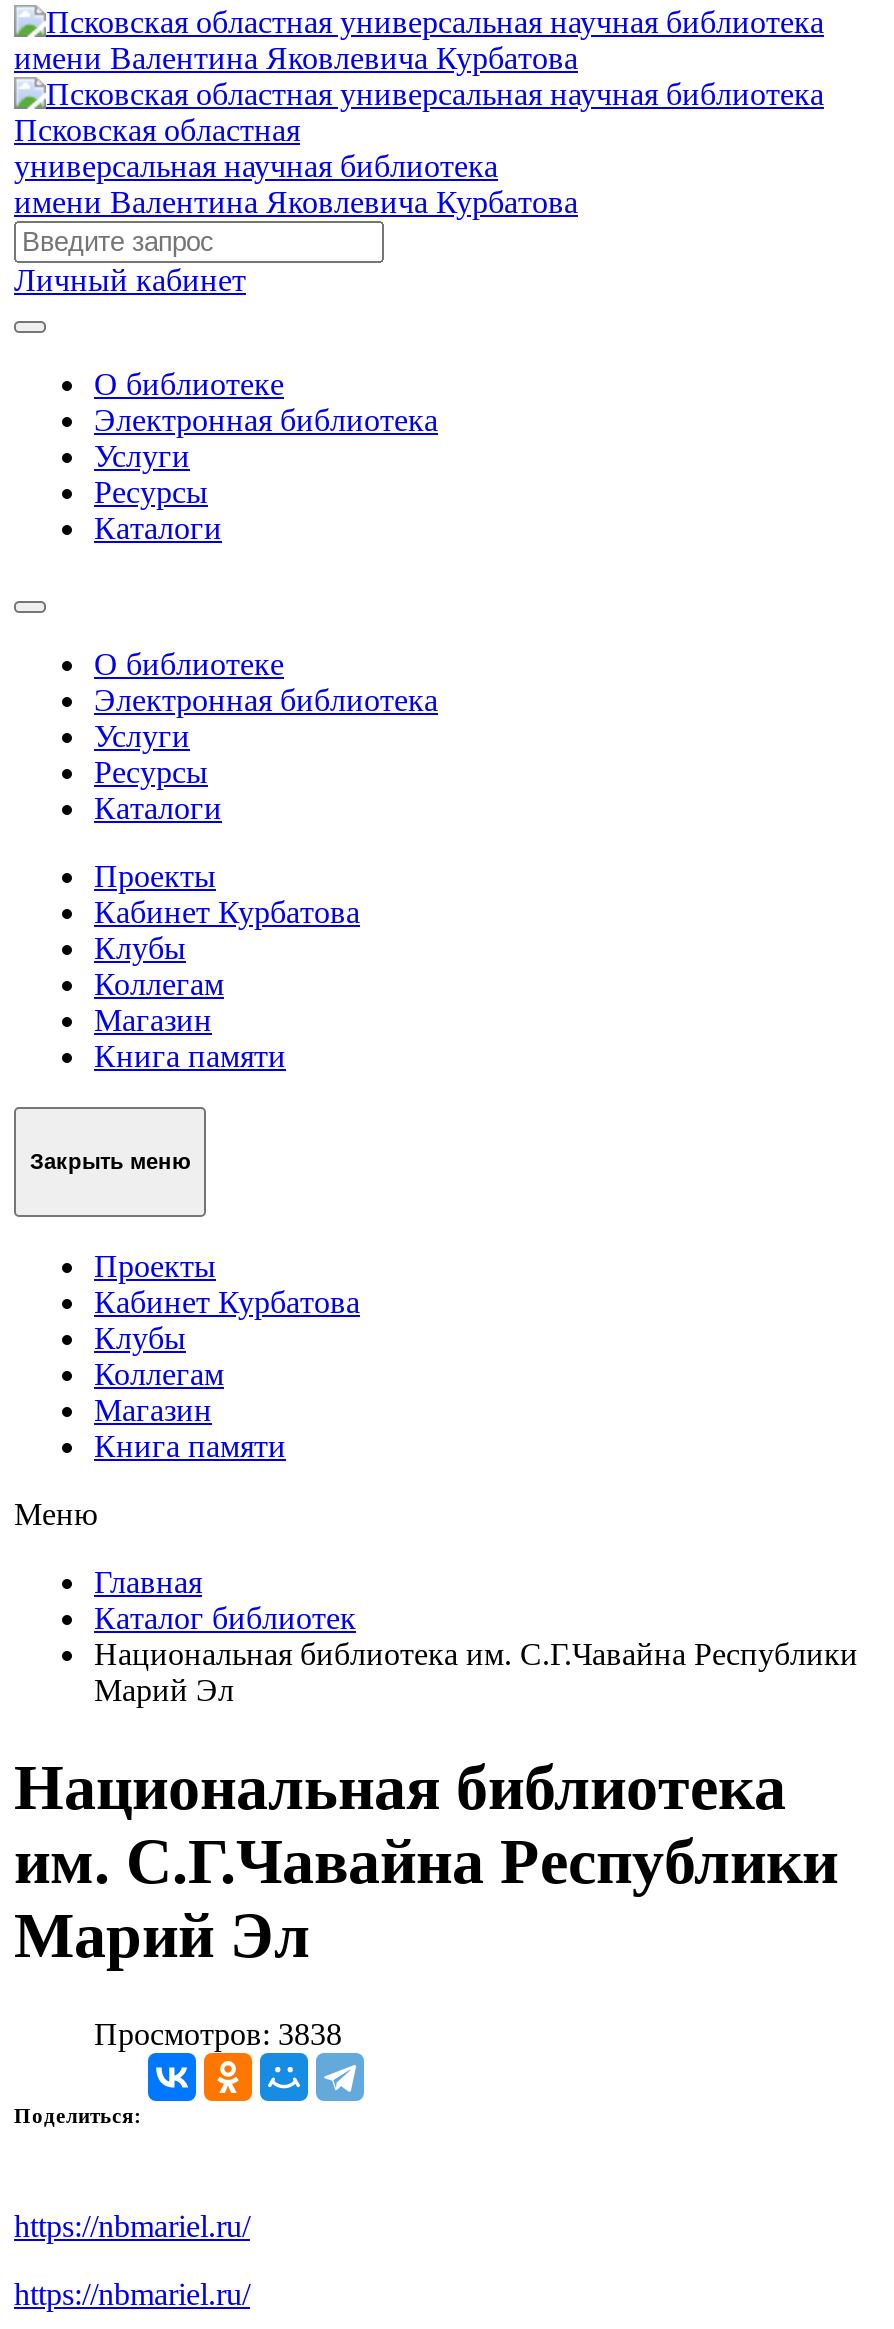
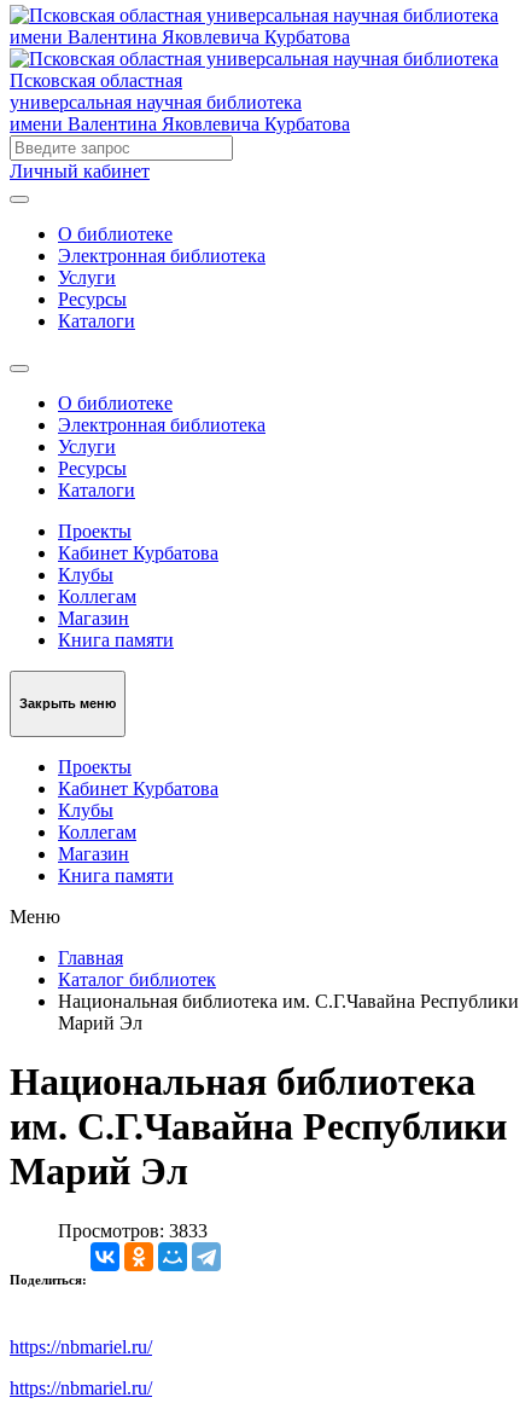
[94,2017,342,2051] Просмотров: 3838 -> [58,1220,208,1241] Просмотров: 3833

